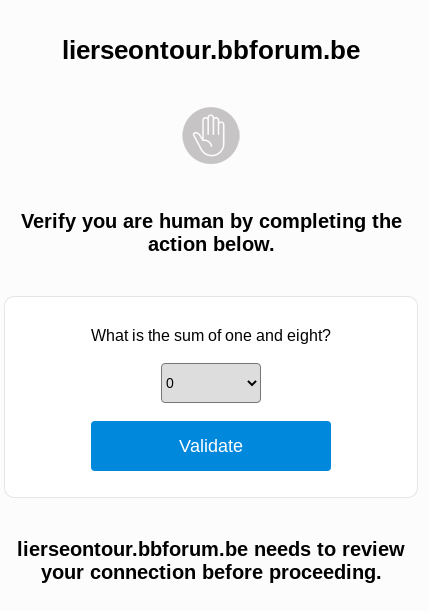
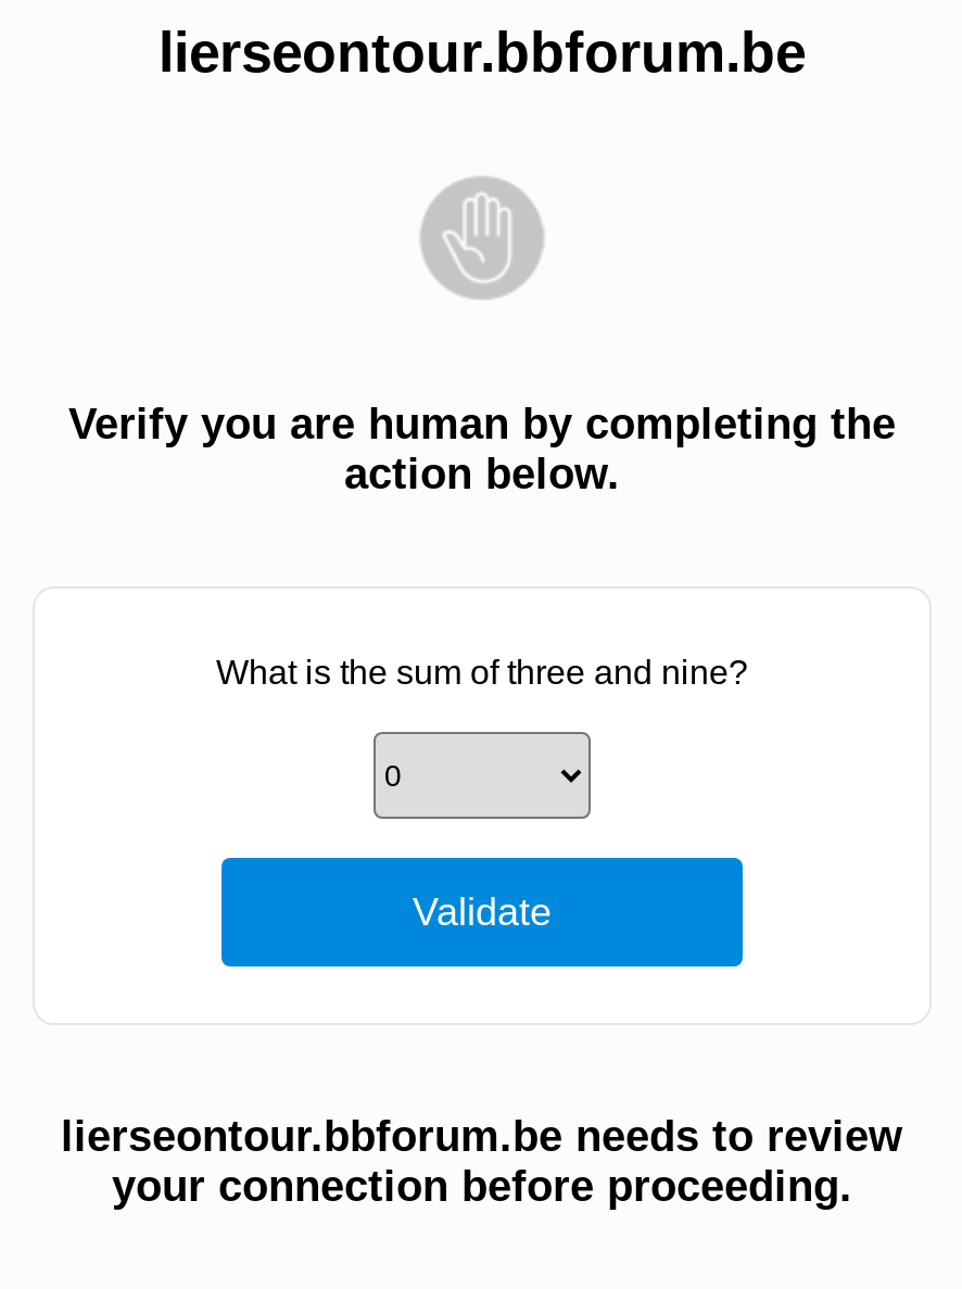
[91,327,331,344] What is the sum of one and eight? -> [216,654,748,691] What is the sum of three and nine?

